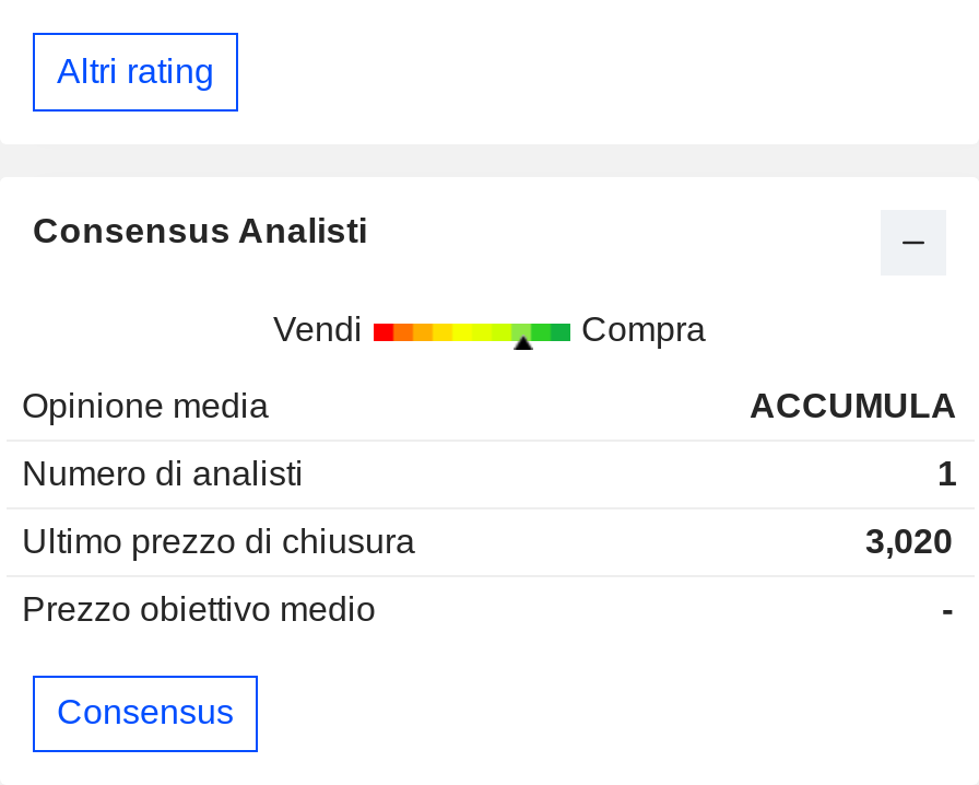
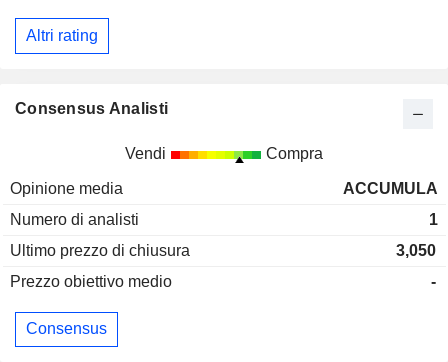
[865,522,953,559] 3,020 -> [396,241,436,258] 3,050

